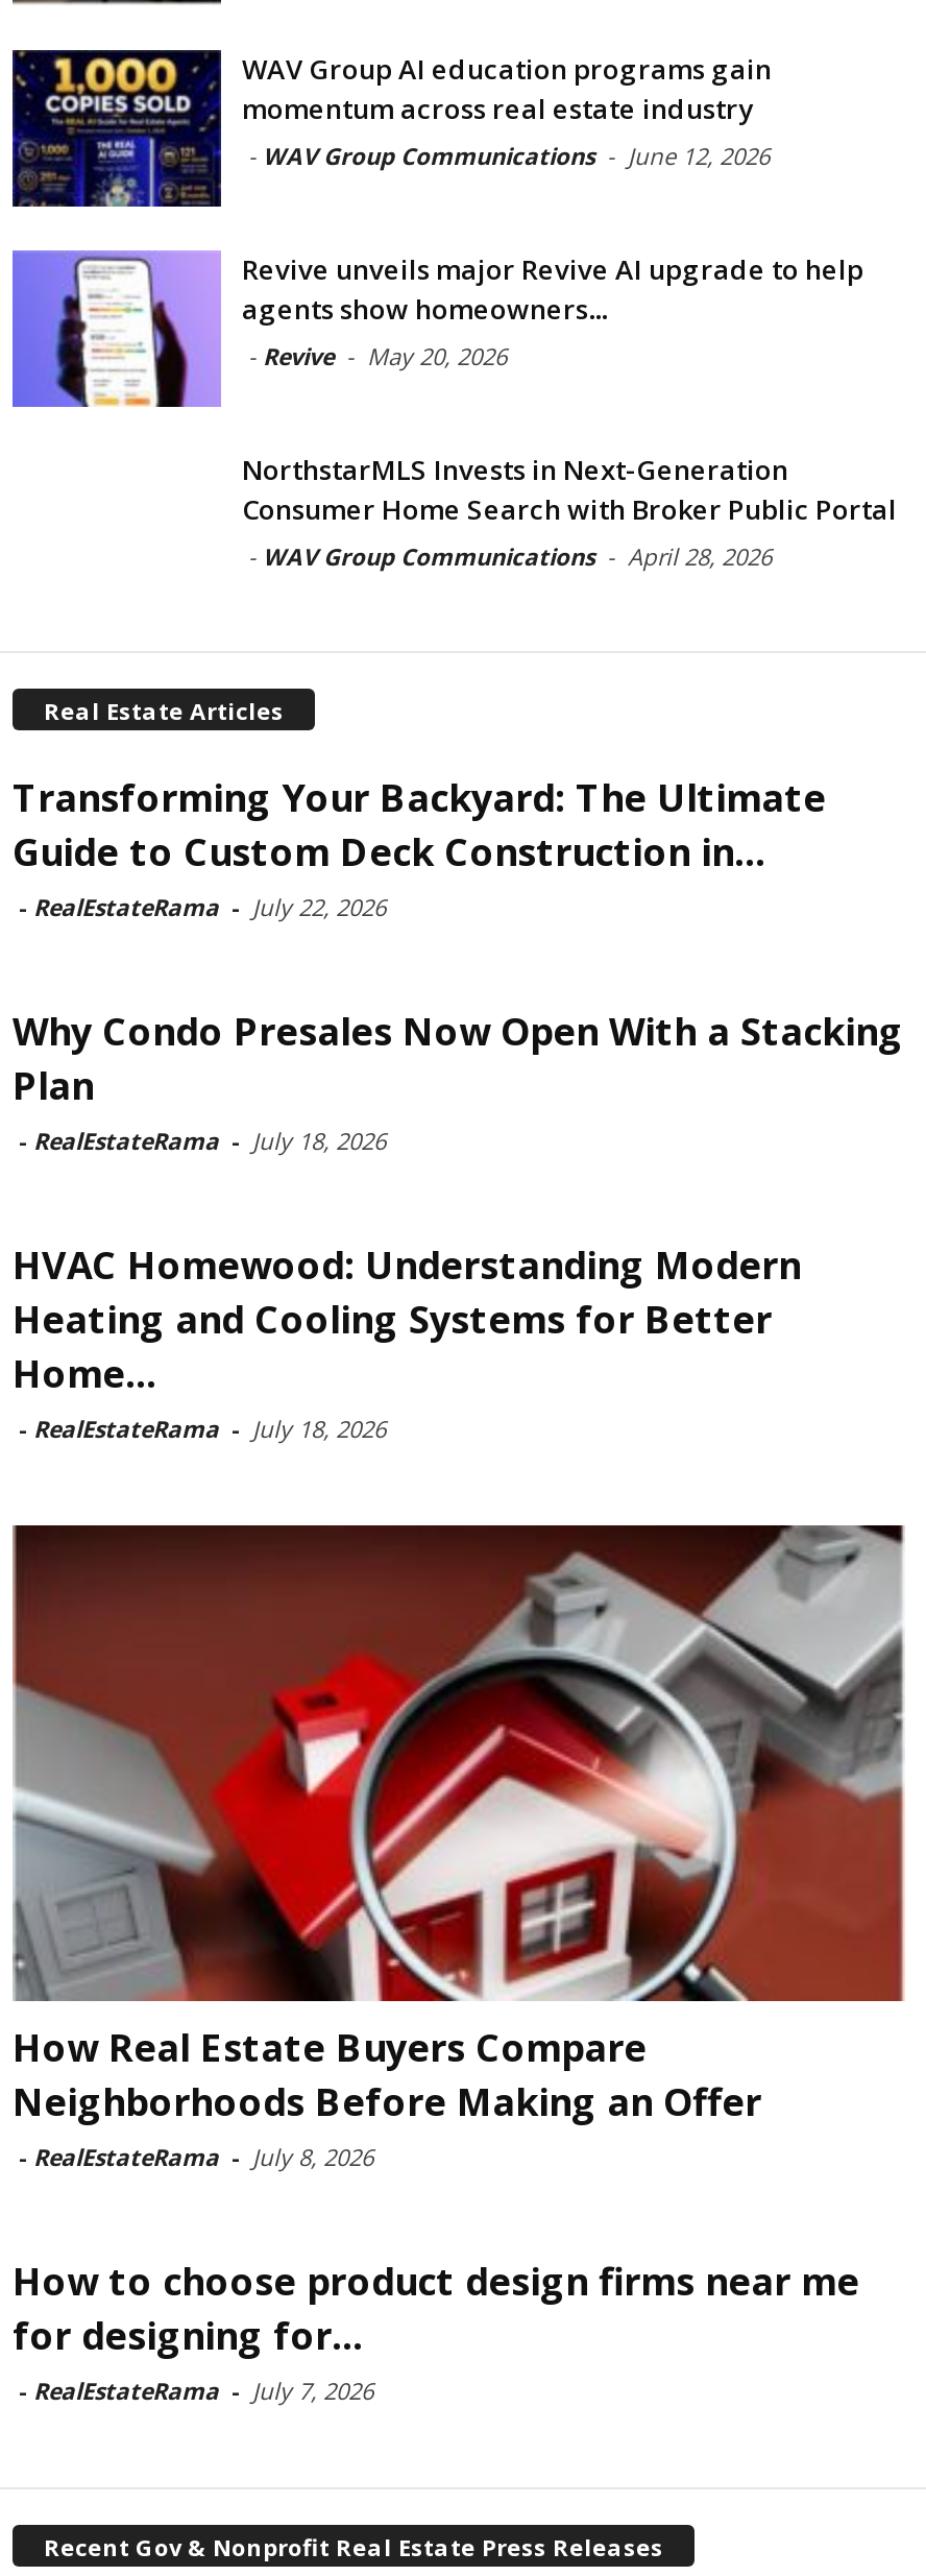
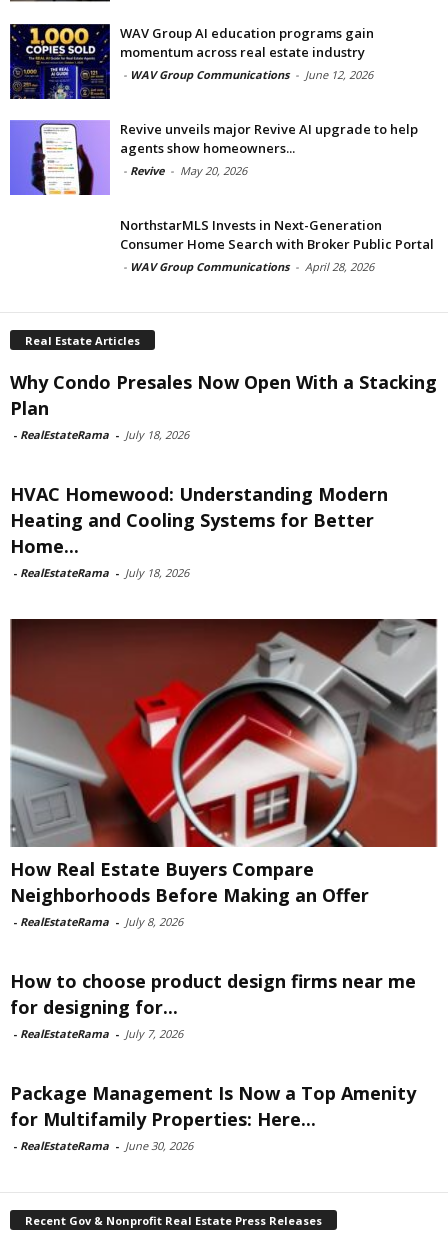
[13,772,826,922] Transforming Your Backyard: The Ultimate | Guide to Custom Deck Construction in... | - RealEstateRama - July 22, 2026 -> none
moved [10,1005,907,2406] -> [9,370,439,1041]: [image] | Why Condo Presales Now Open With a Stacking | Plan | ... | for designing for... | - RealEstateRama - July 7, 2026
none -> [10,1081,416,1153] Package Management Is Now a Top Amenity | for Multifamily Properties: Here... | - RealEstateRama - June 30, 2026

